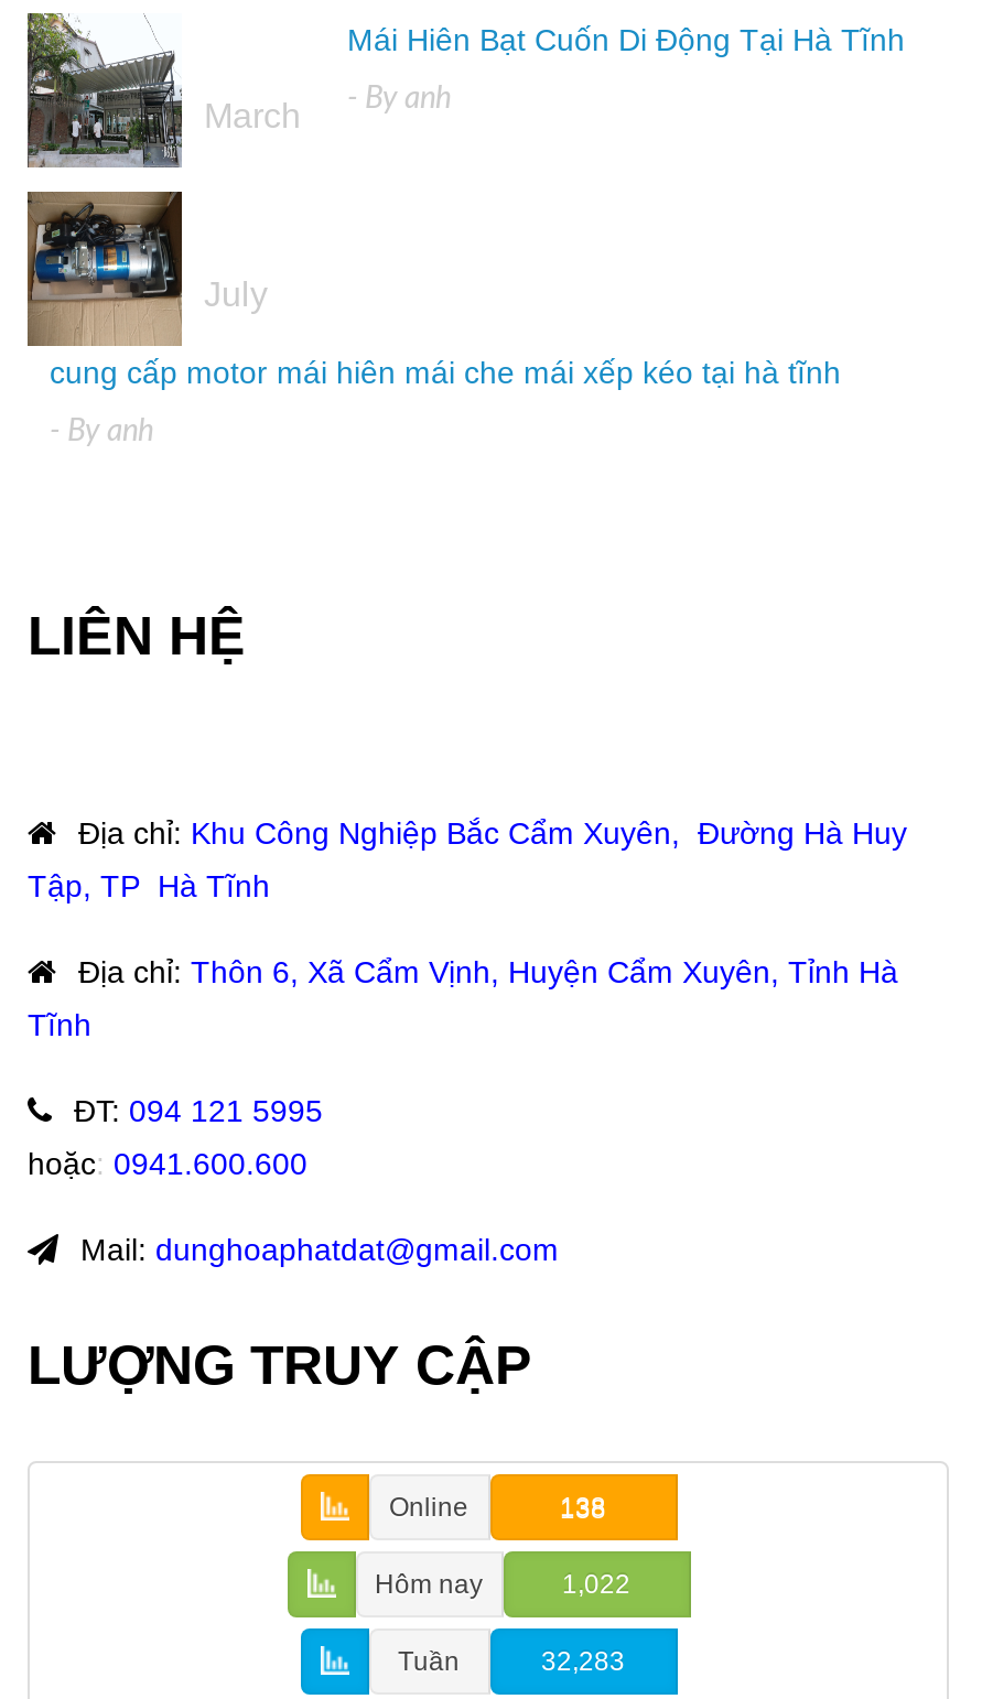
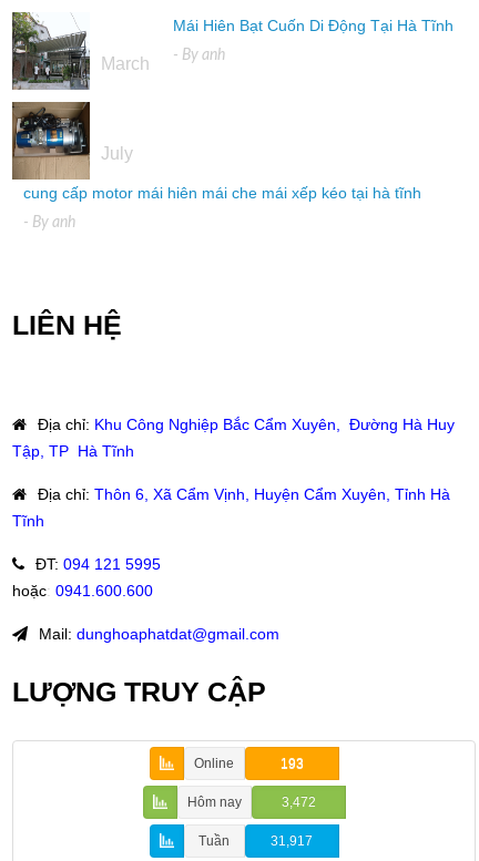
[560,1493,606,1524] 138 -> [280,756,303,772] 193
[562,1570,630,1601] 1,022 -> [281,795,315,810] 3,472
[541,1647,625,1678] 32,283 -> [271,834,313,849] 31,917

